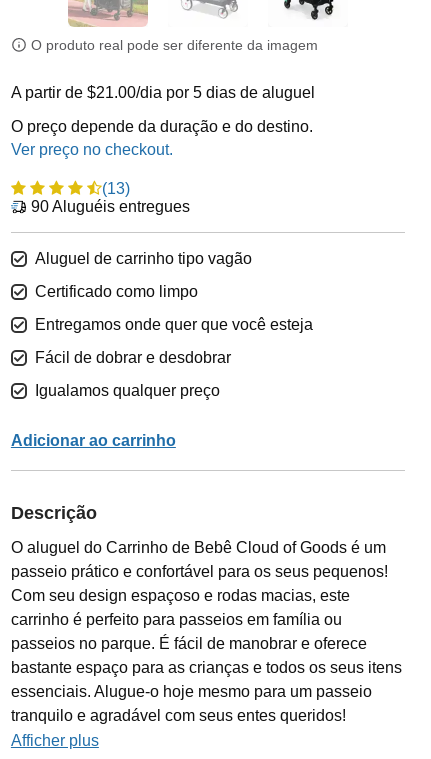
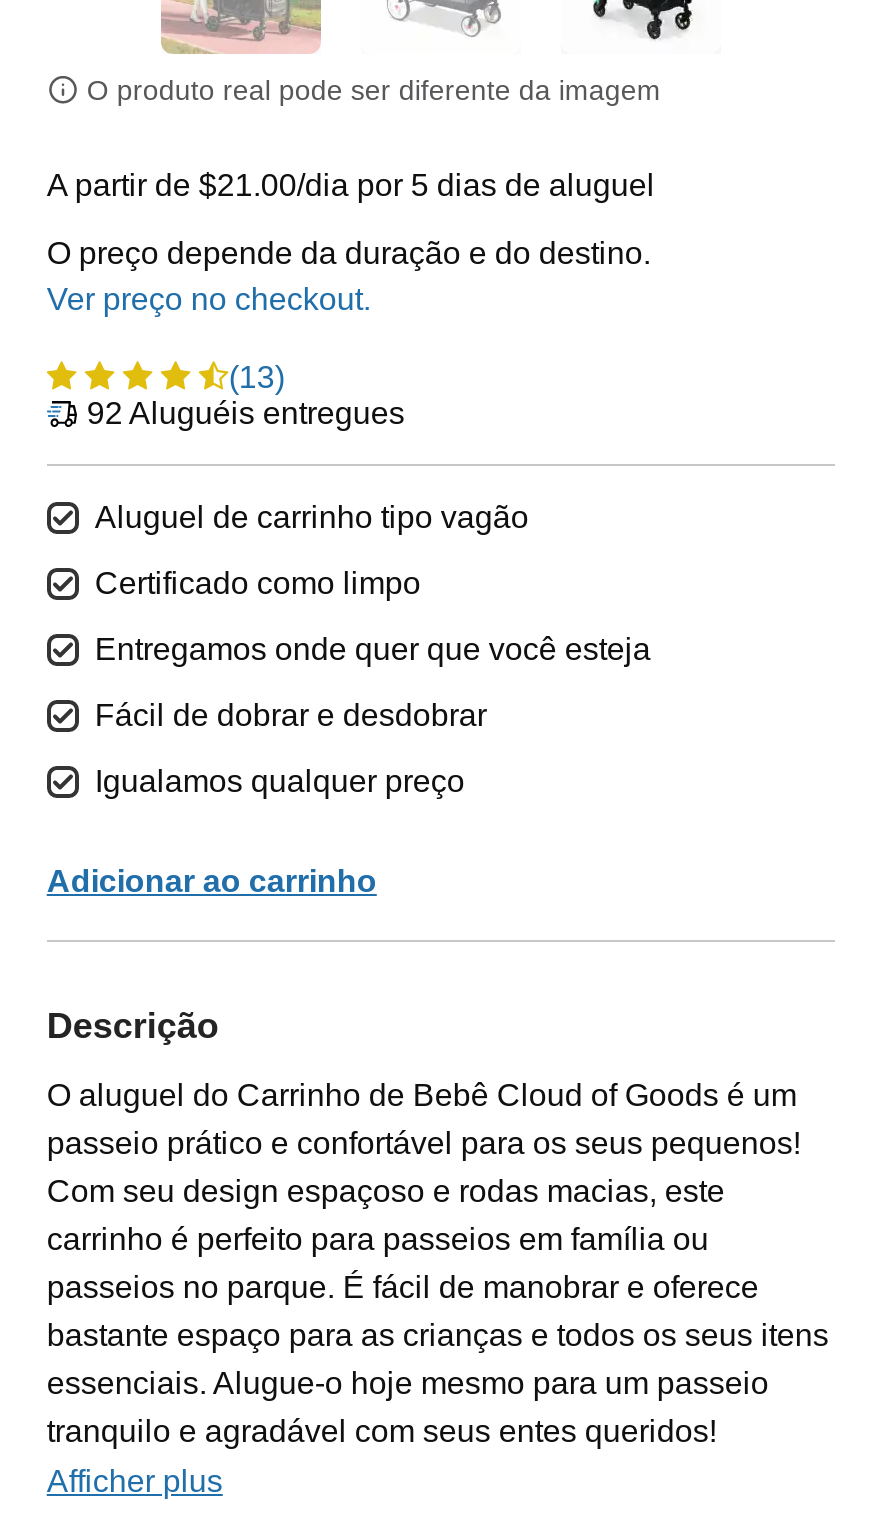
[31,198,190,215] 90 Aluguéis entregues -> [87,396,405,430] 92 Aluguéis entregues

